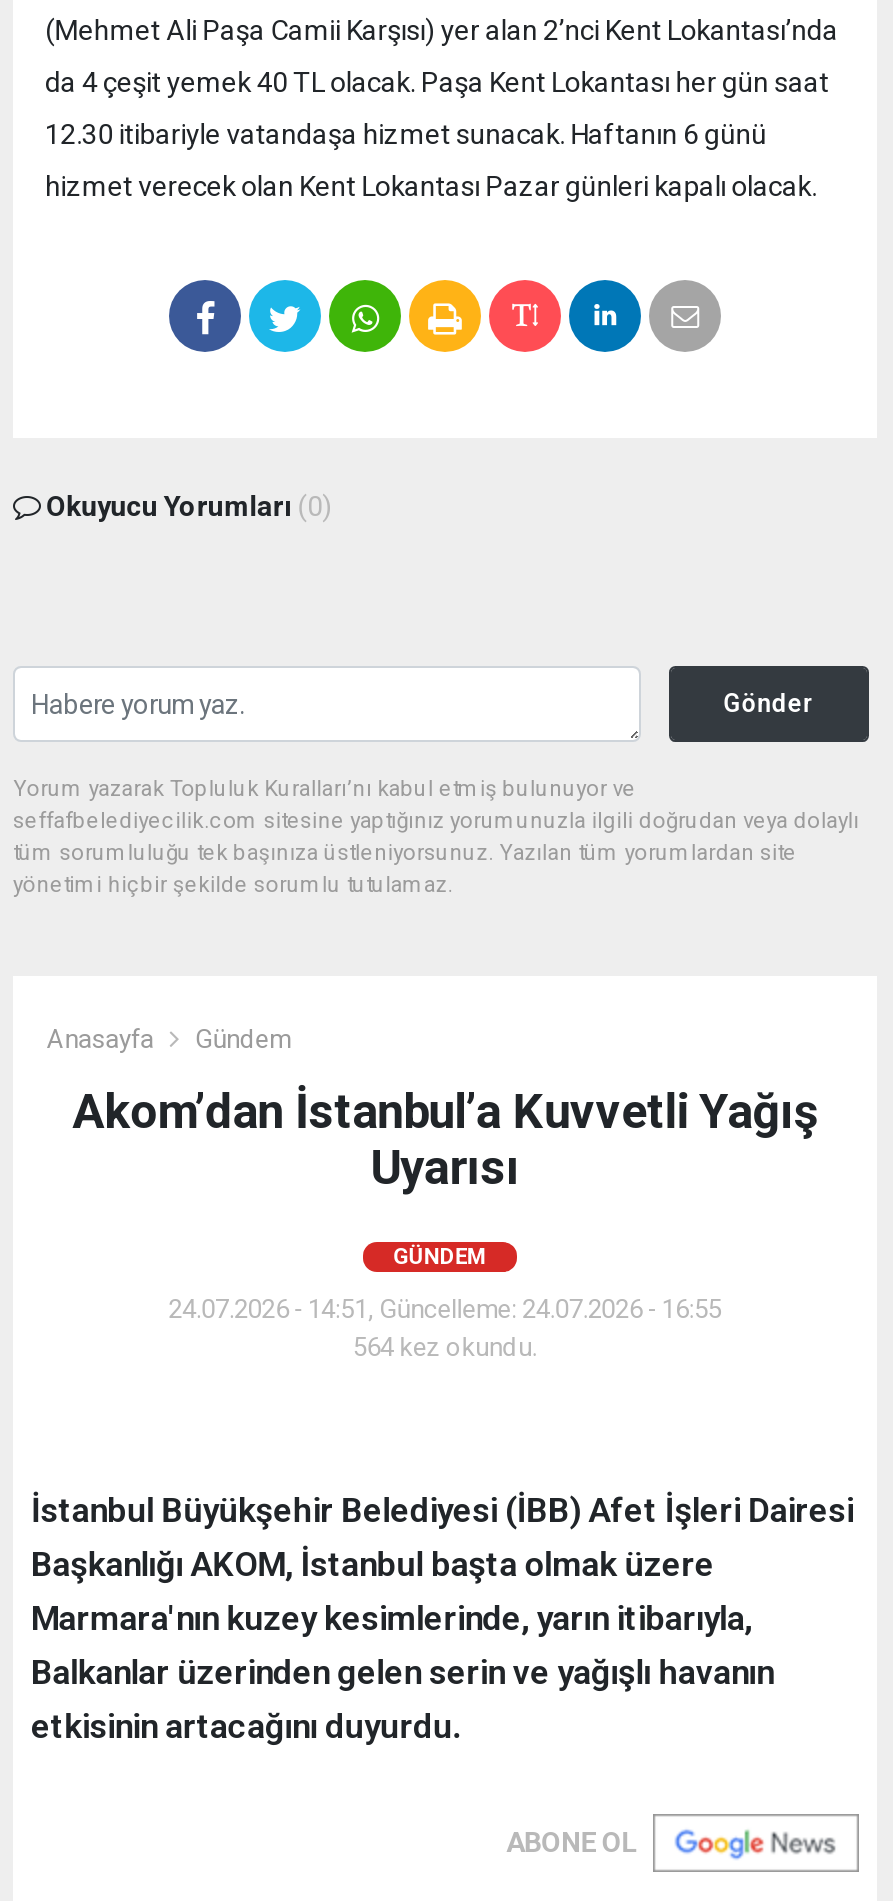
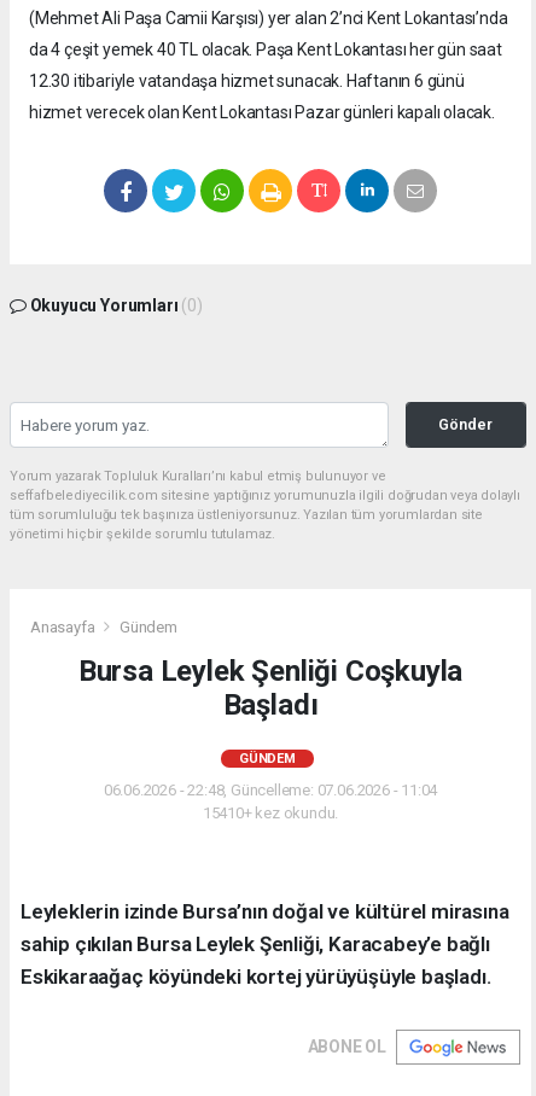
[73,1084,817,1196] Akom’dan İstanbul’a Kuvvetli Yağış | Uyarısı -> [78,654,463,722] Bursa Leylek Şenliği Coşkuyla | Başladı
[169,1294,721,1362] 24.07.2026 - 14:51, Güncelleme: 24.07.2026 - 16:55 | 564 kez okundu. -> [104,781,437,822] 06.06.2026 - 22:48, Güncelleme: 07.06.2026 - 11:04 | 15410+ kez okundu.
[31,1490,853,1746] İstanbul Büyükşehir Belediyesi (İBB) Afet İşleri Dairesi | Başkanlığı AKOM, İstanbul başta olmak üzere | Marmara'nın kuzey kesimlerinde, yarın itibarıyla, | Balkanlar üzerinden gelen serin ve yağışlı havanın | etkisinin artacağını duyurdu. -> [21,899,509,989] Leyleklerin izinde Bursa’nın doğal ve kültürel mirasına | sahip çıkılan Bursa Leylek Şenliği, Karacabey’e bağlı | Eskikaraağaç köyündeki kortej yürüyüşüyle başladı.

